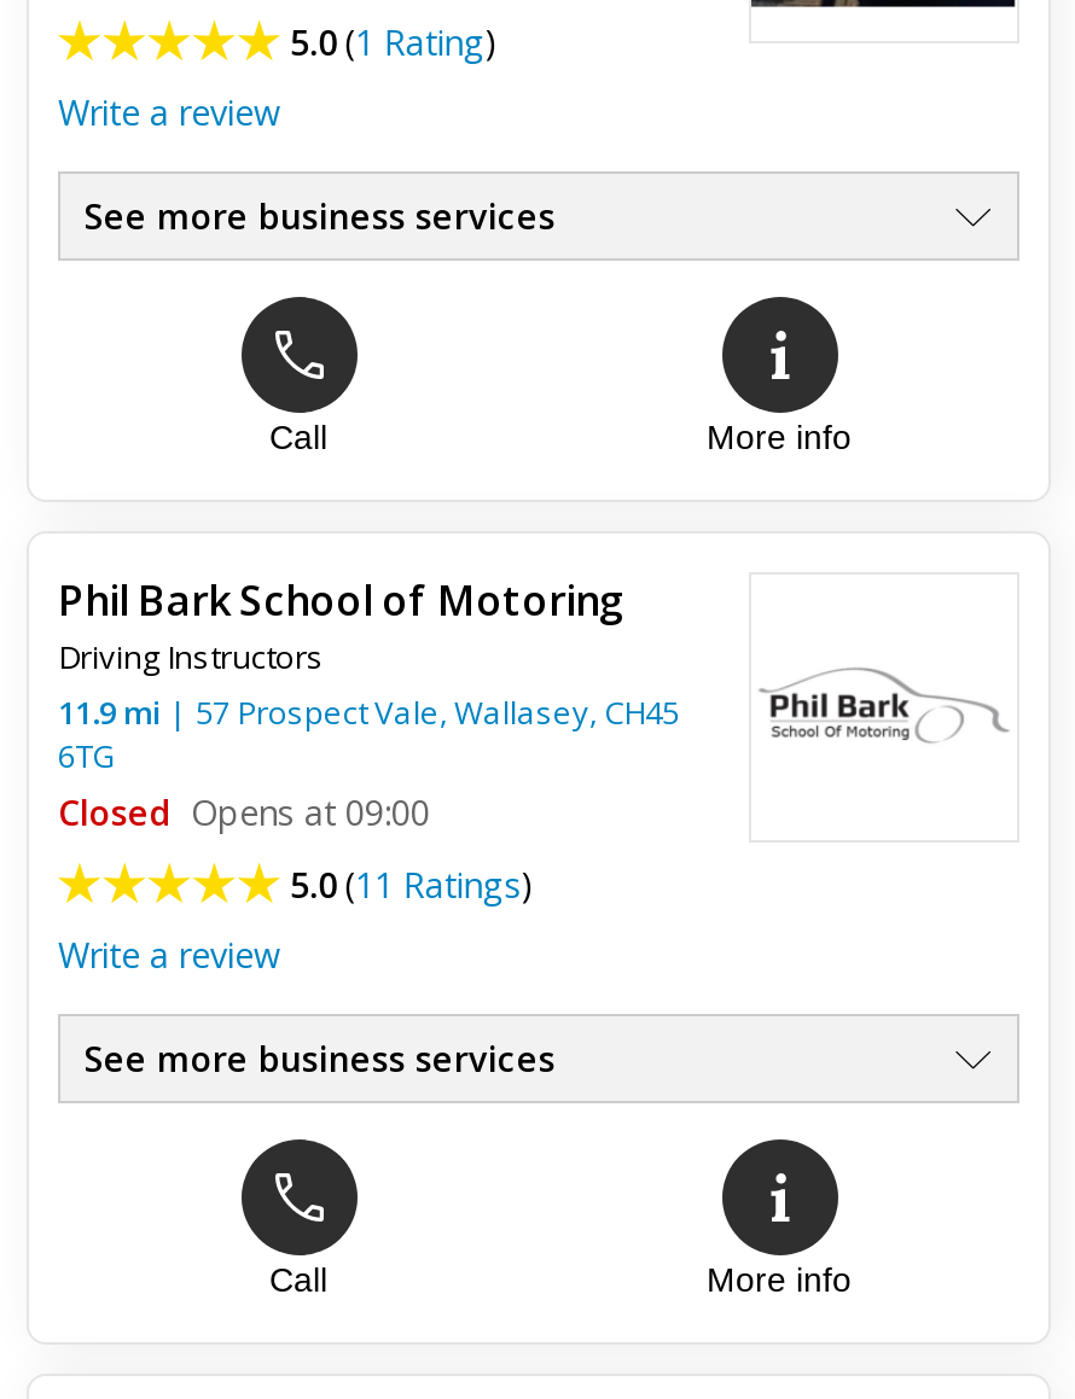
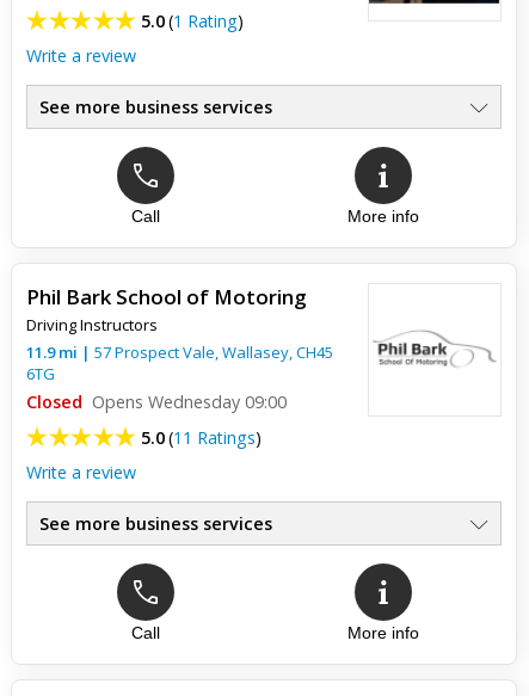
[58,789,430,835] Closed Opens at 09:00 -> [26,390,287,413] Closed Opens Wednesday 09:00

